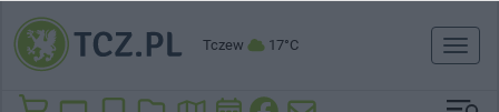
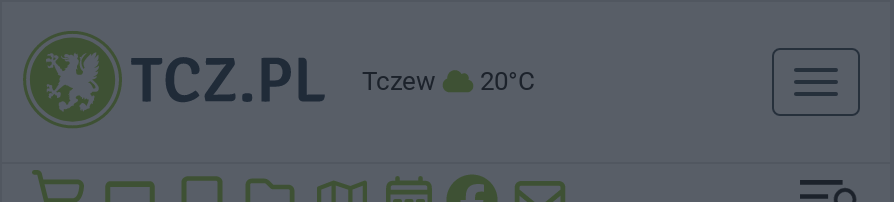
[203,37,299,53] Tczew 17°C -> [362,66,534,96] Tczew 20°C

